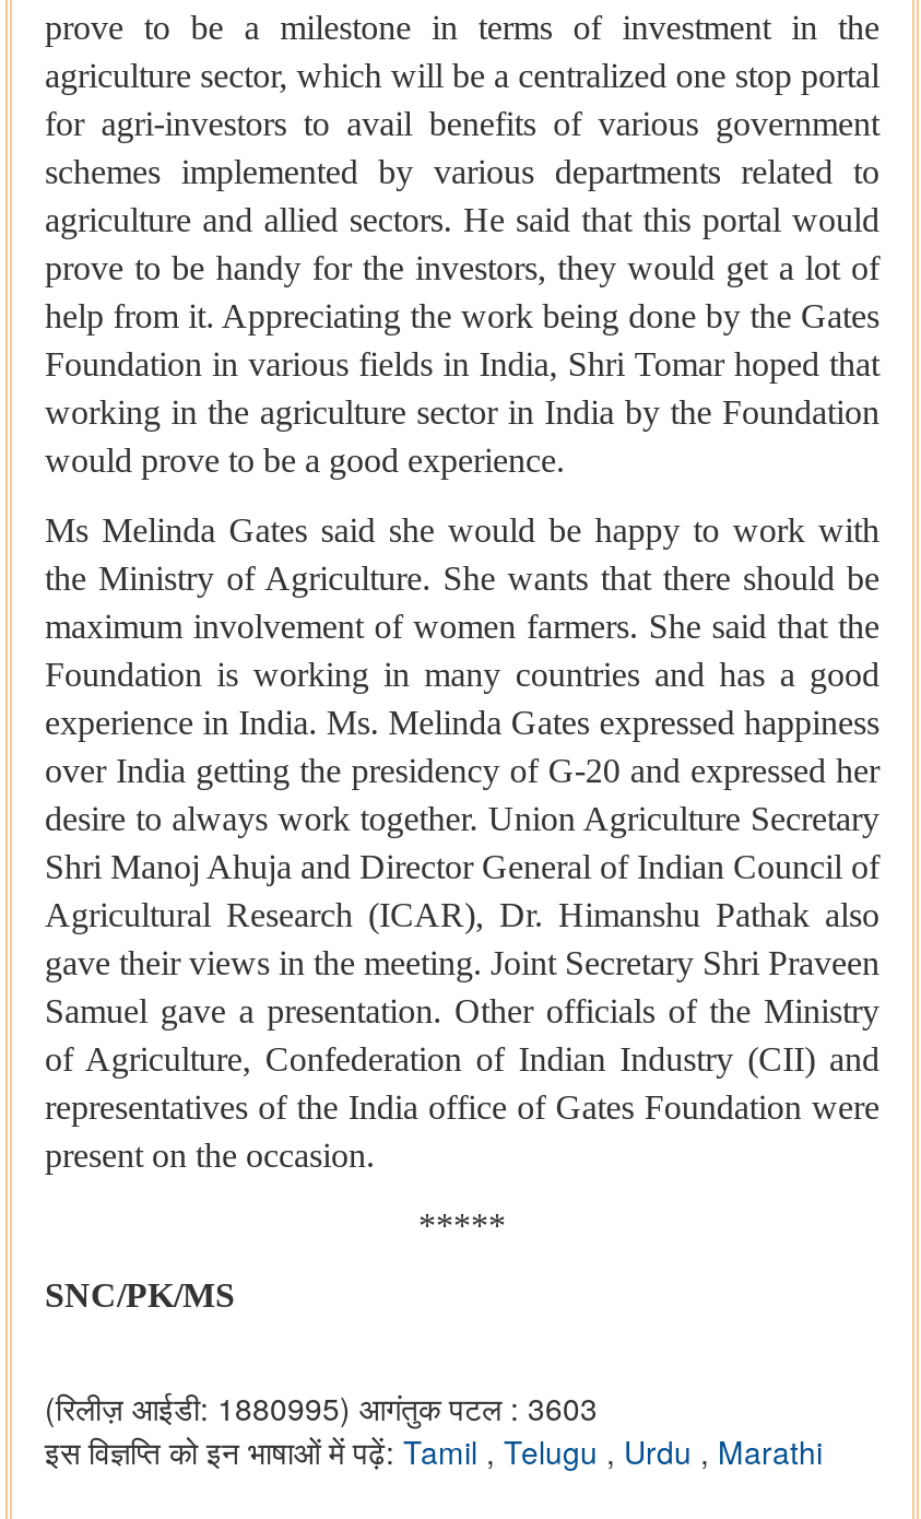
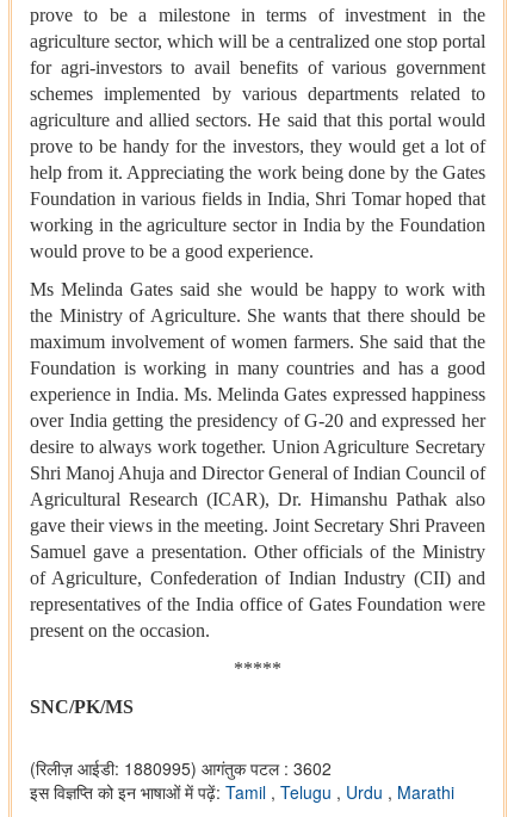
[45,1385,598,1429] (रिलीज़ आईडी: 1880995) आगंतुक पटल : 3603 -> [30,756,332,780] (रिलीज़ आईडी: 1880995) आगंतुक पटल : 3602

